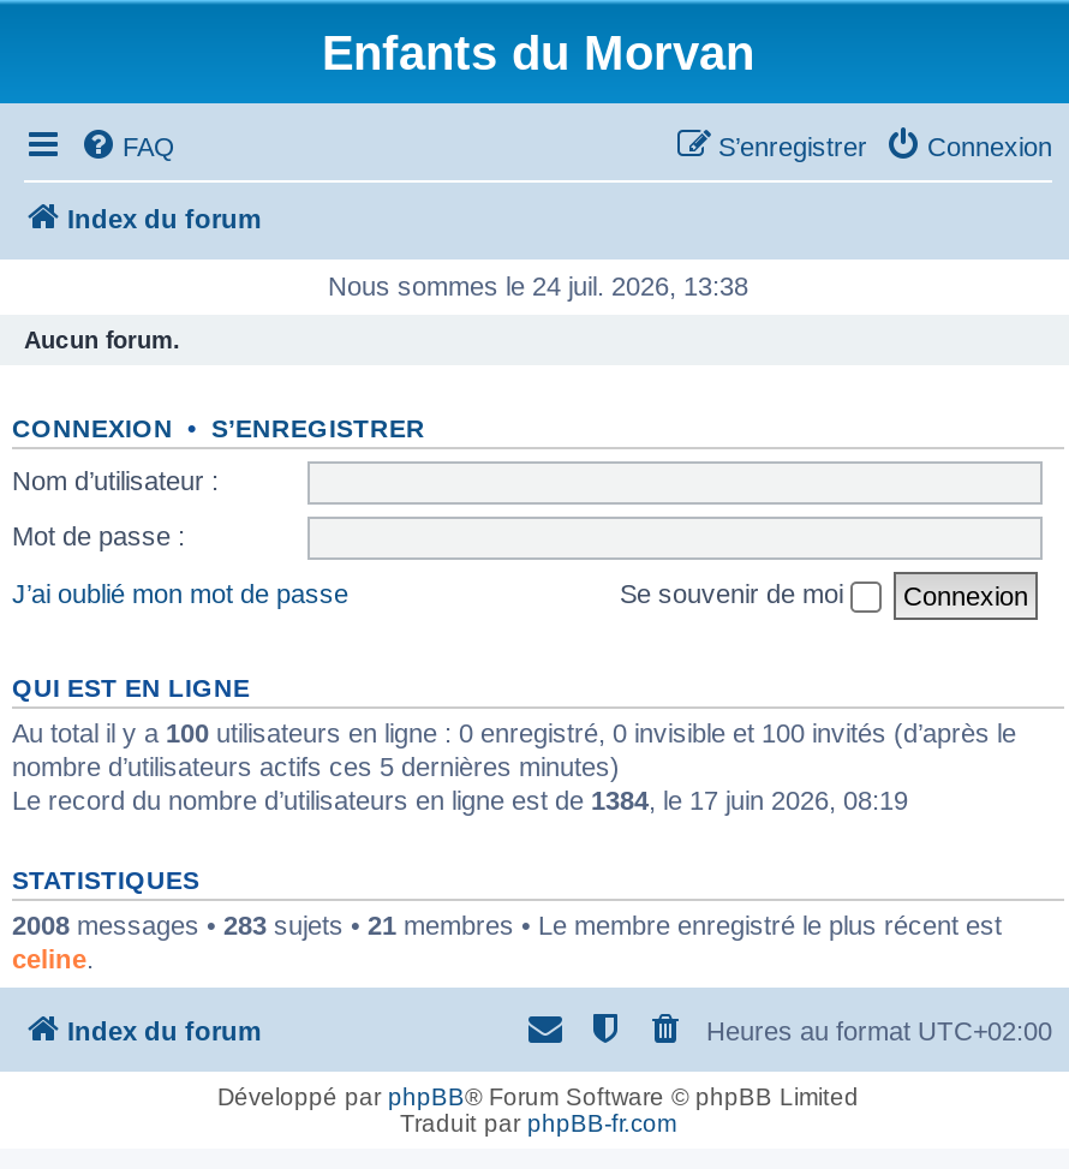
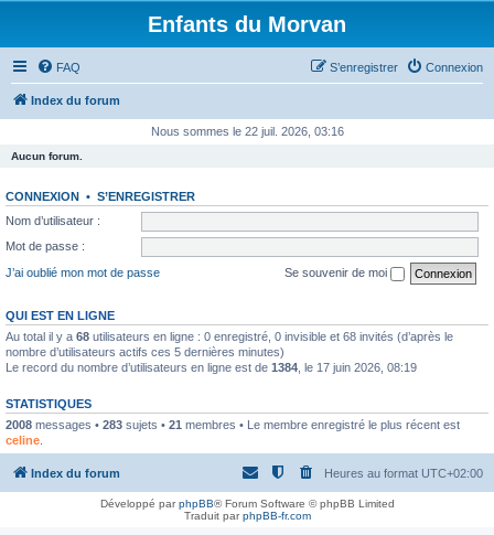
[328,272,748,300] Nous sommes le 24 juil. 2026, 13:38 -> [151,125,343,138] Nous sommes le 22 juil. 2026, 03:16
[12,717,1016,746] Au total il y a 100 utilisateurs en ligne : 0 enregistré, 0 invisible et 100 invités (d’après le -> [6,329,453,343] Au total il y a 68 utilisateurs en ligne : 0 enregistré, 0 invisible et 68 invités (d’après le

